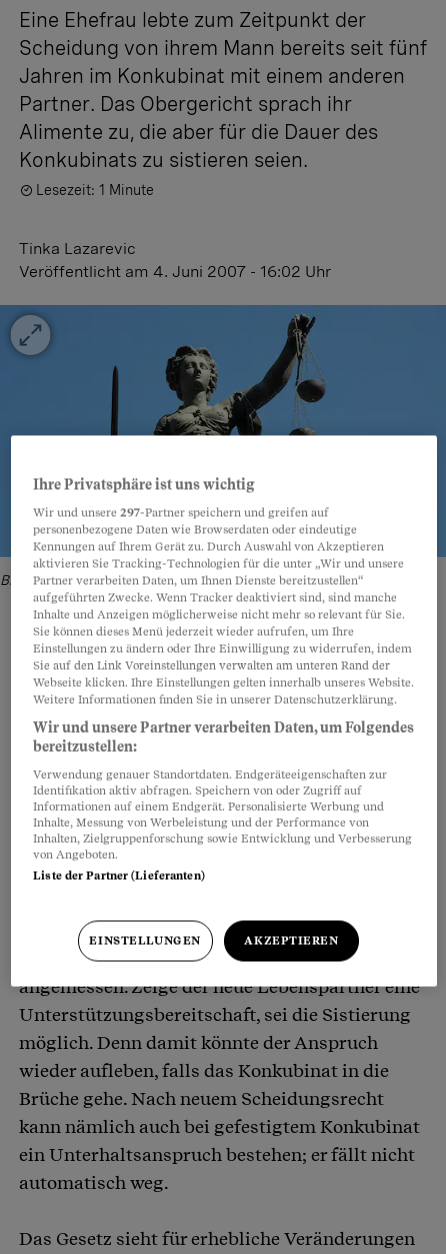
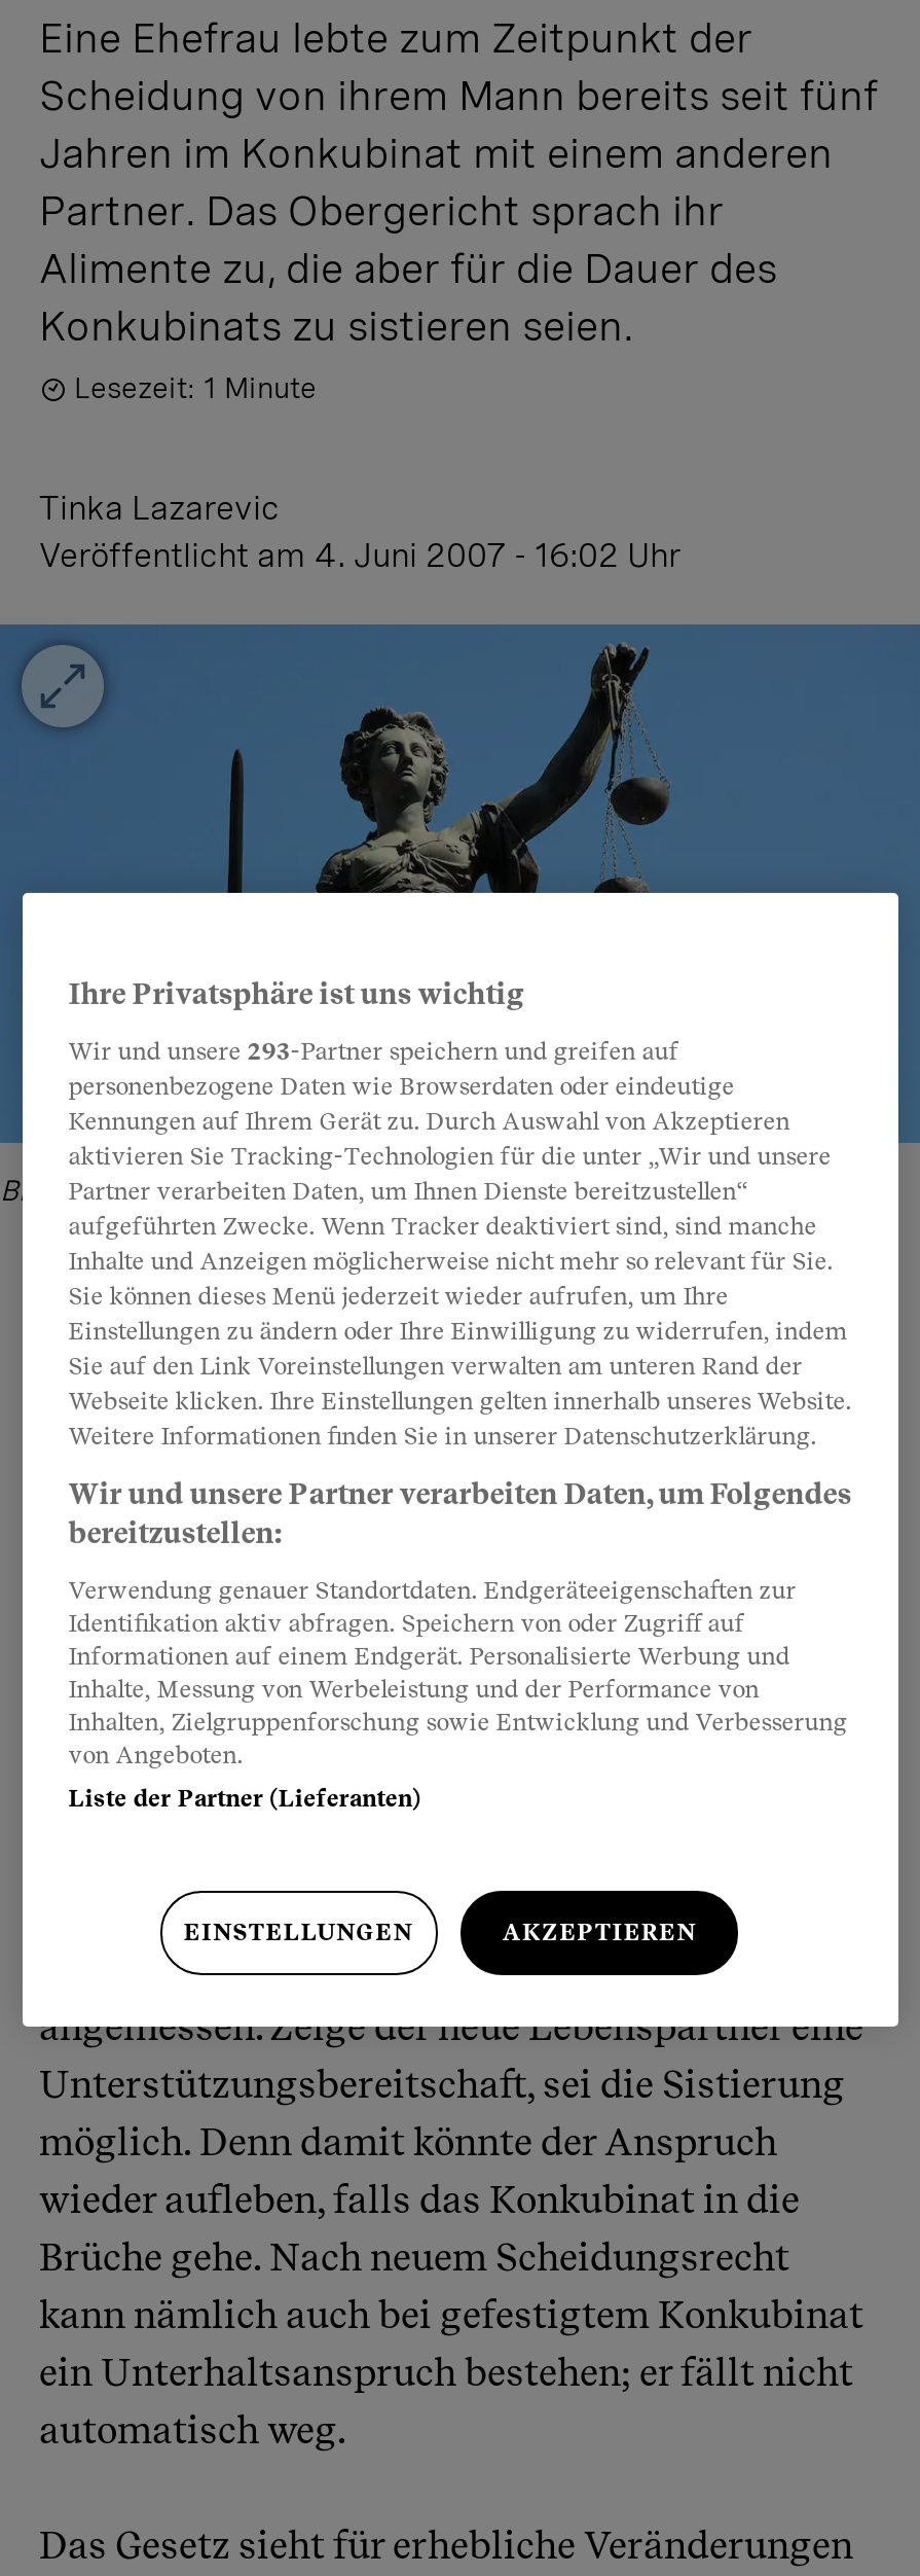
[33,506,329,520] Wir und unsere 297-Partner speichern und greifen auf -> [68,1037,679,1066] Wir und unsere 293-Partner speichern und greifen auf

